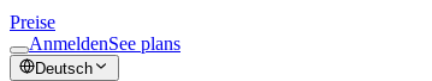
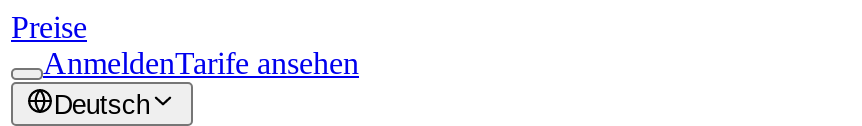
[29,33,181,54] AnmeldenSee plans -> [43,46,359,80] AnmeldenTarife ansehen

